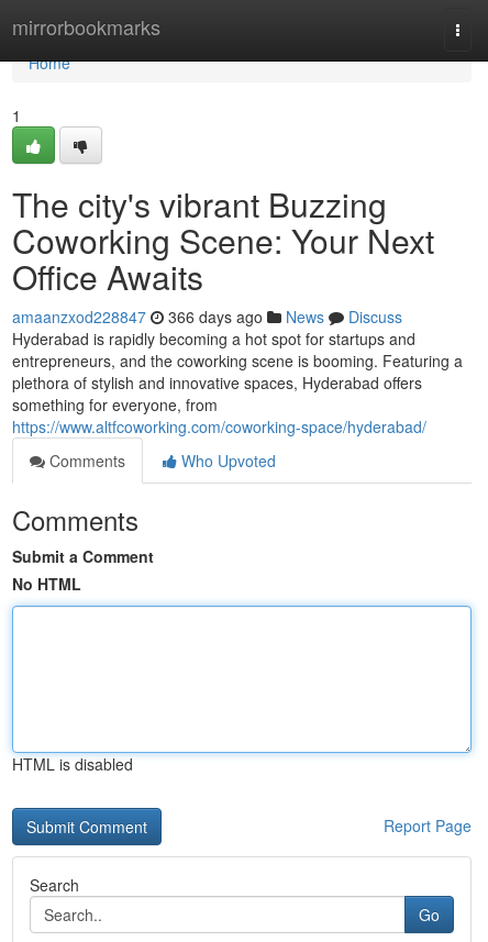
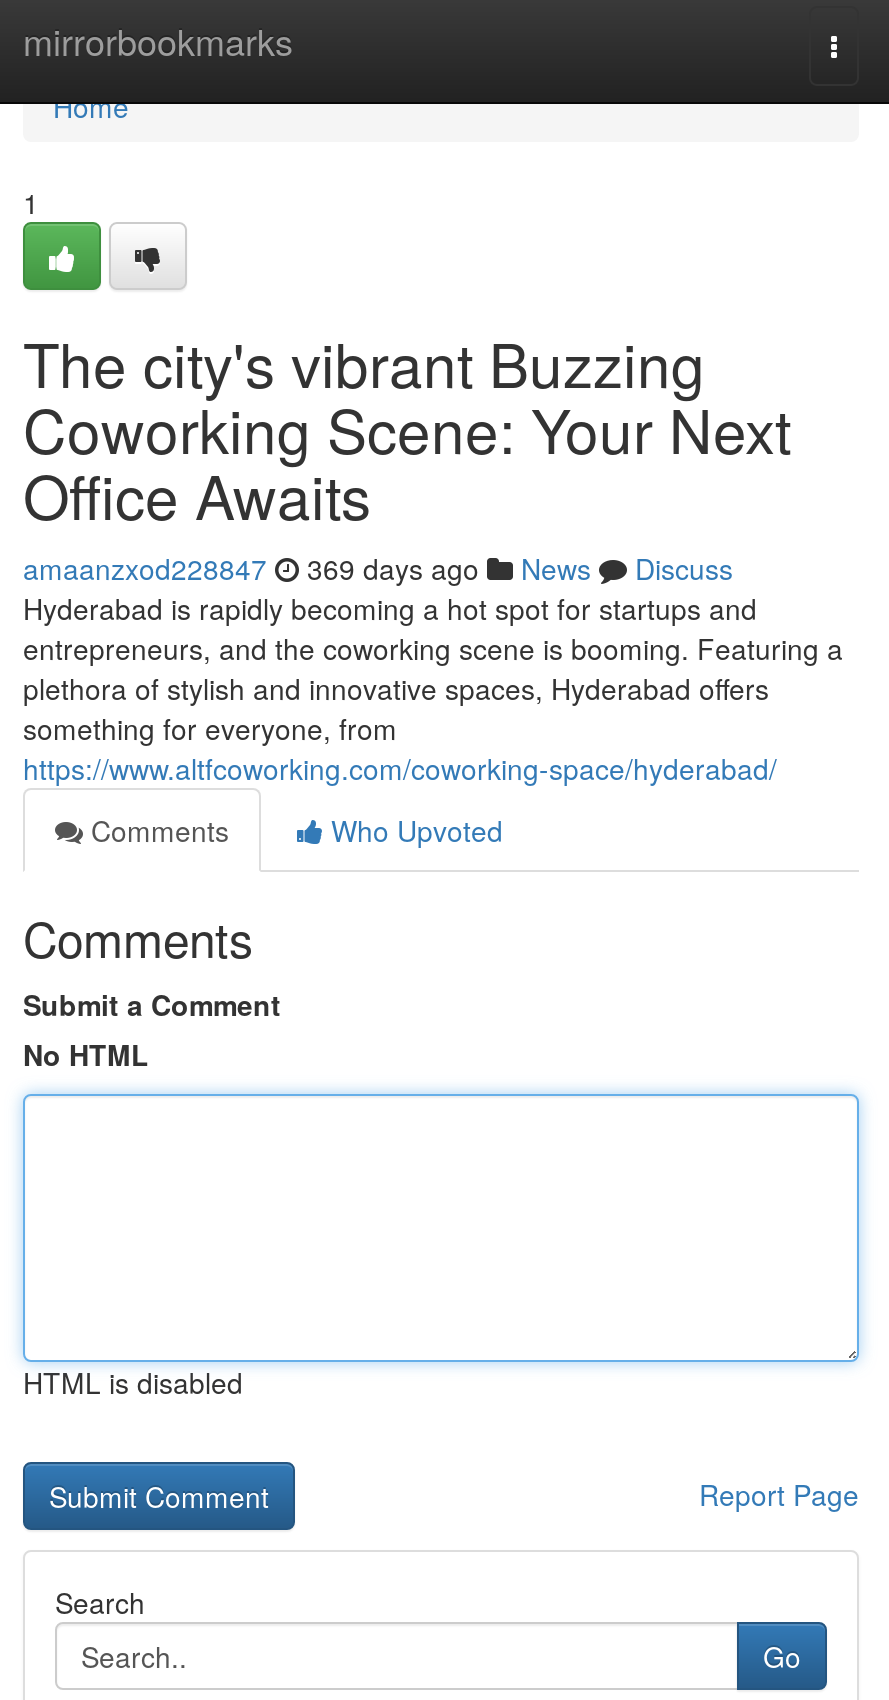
[12,306,402,328] amaanzxod228847 366 days ago News Discuss -> [23,548,733,588] amaanzxod228847 369 days ago News Discuss

